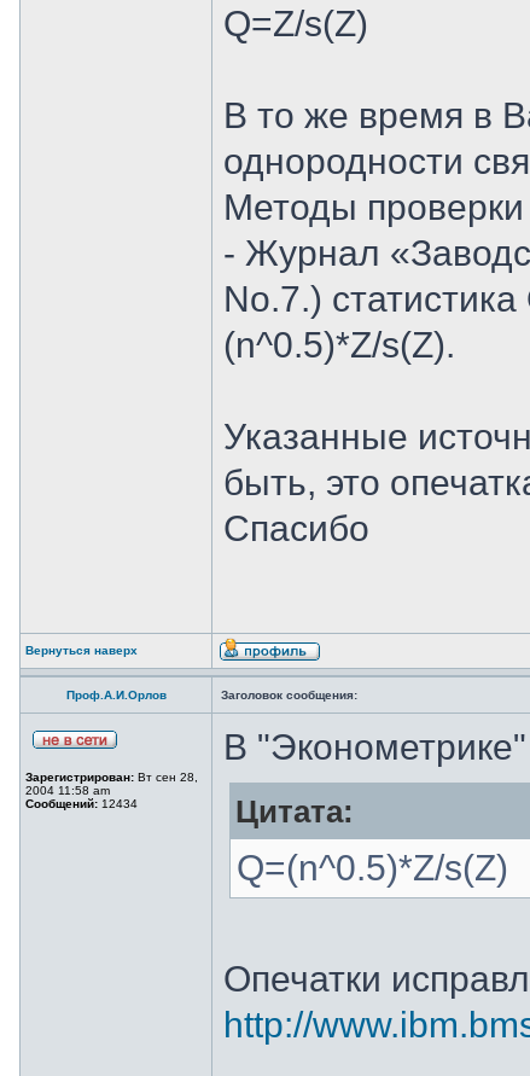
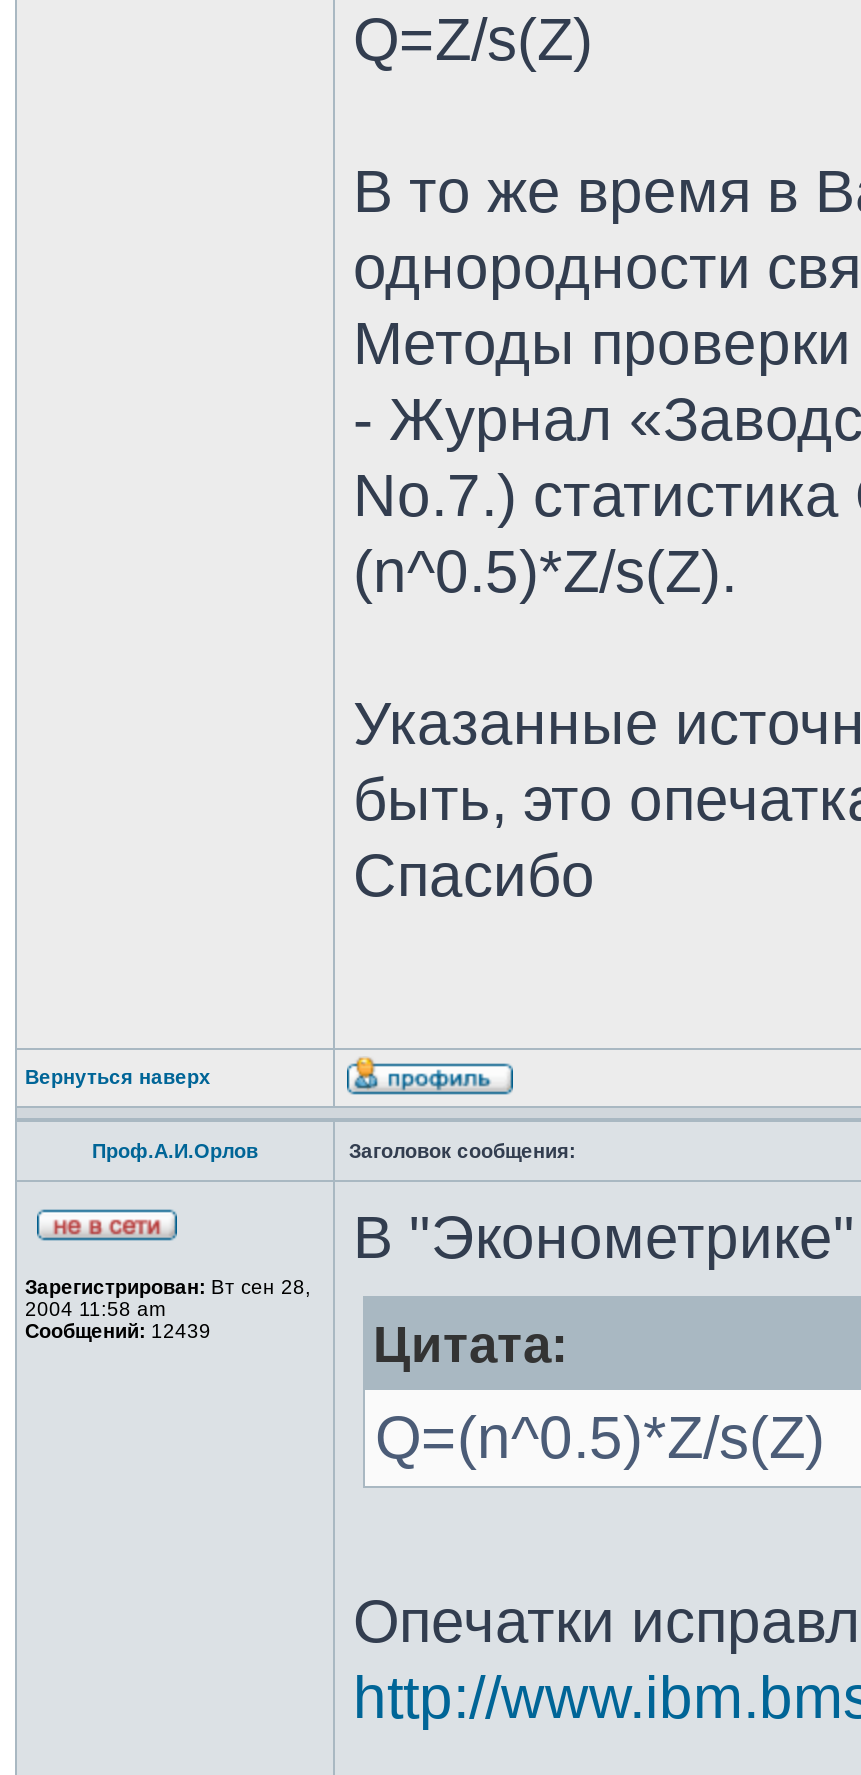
[25,797,138,810] Сообщений: 12434 -> [25,1320,211,1342] Сообщений: 12439

